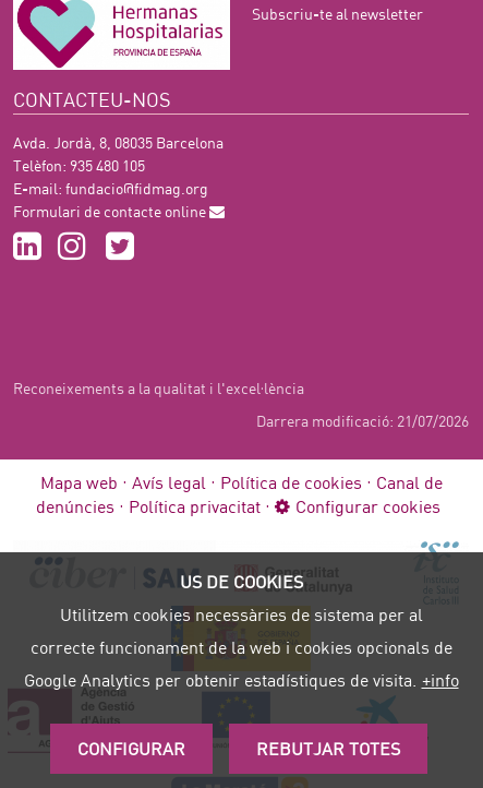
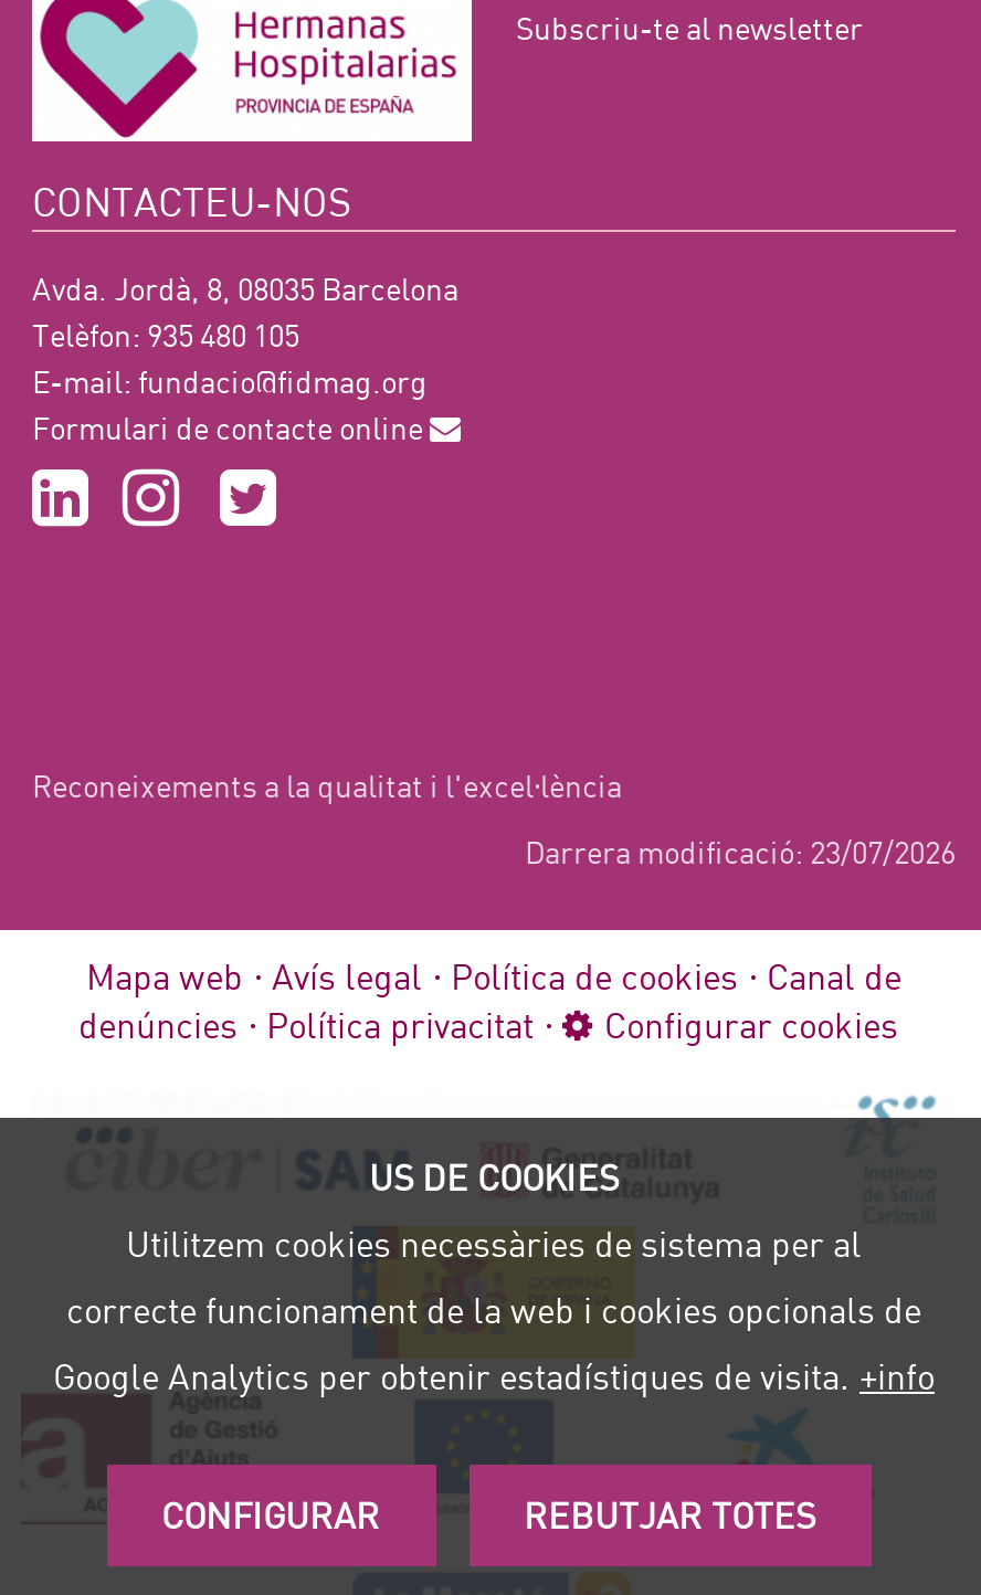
[256,412,469,430] Darrera modificació: 21/07/2026 -> [525,833,956,871] Darrera modificació: 23/07/2026

